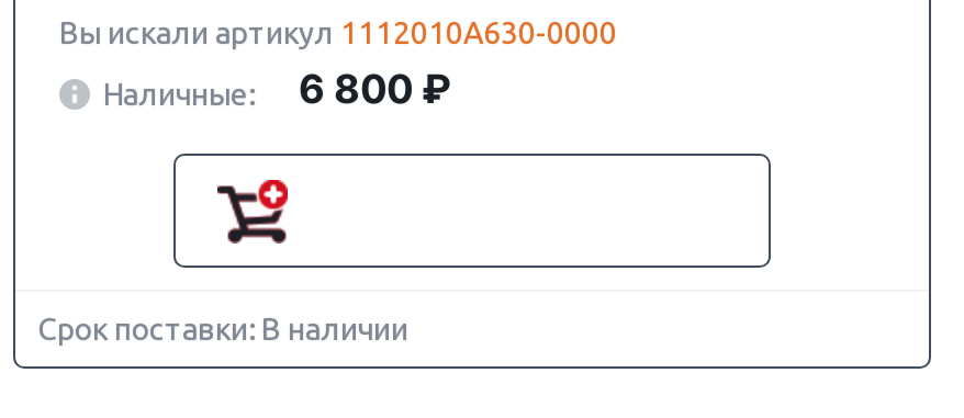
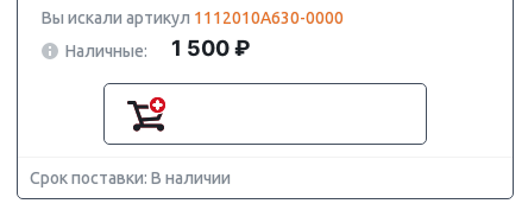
[103,66,450,112] Наличные: 6 800 ₽ -> [65,36,250,61] Наличные: 1 500 ₽

